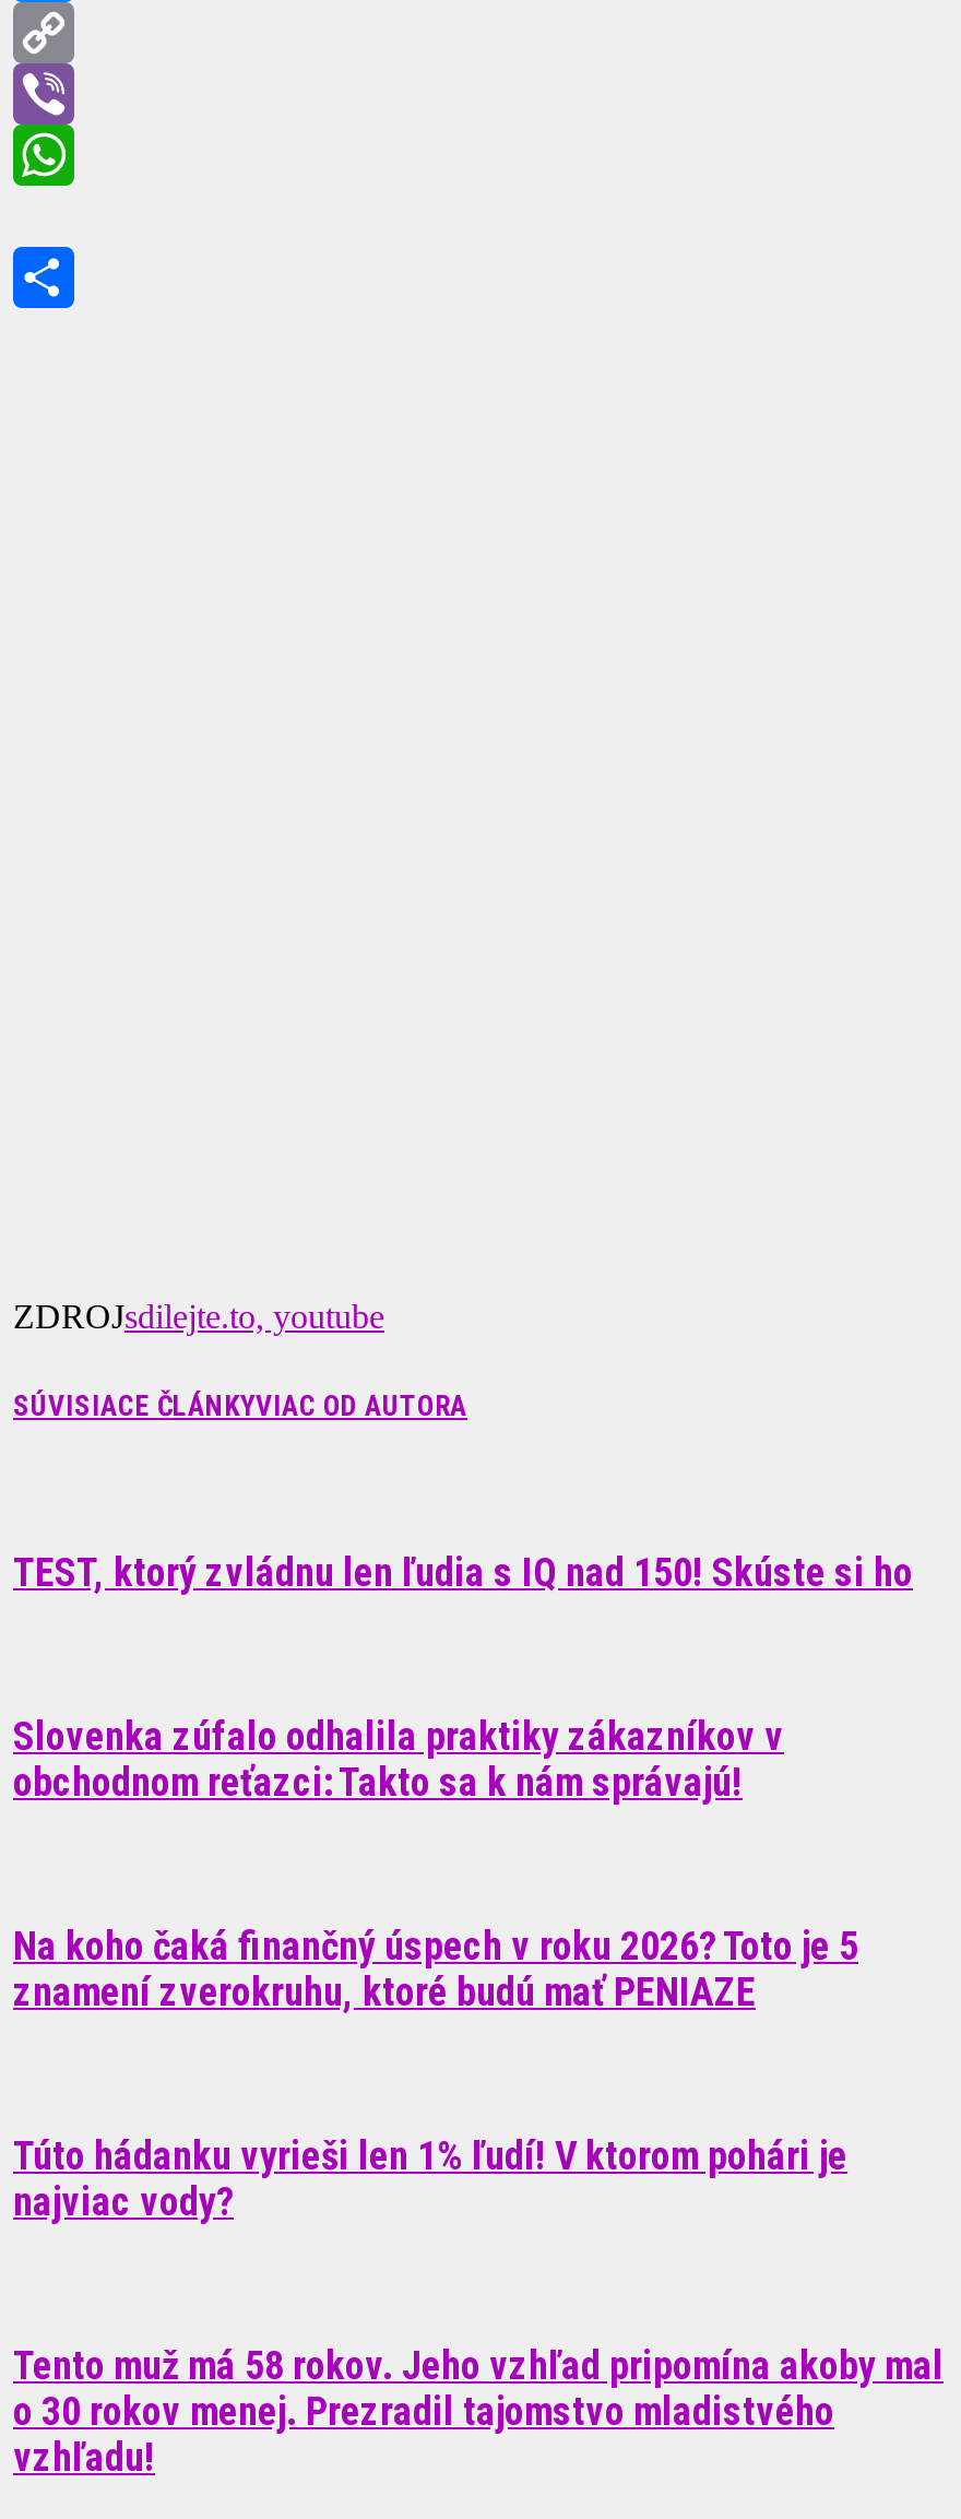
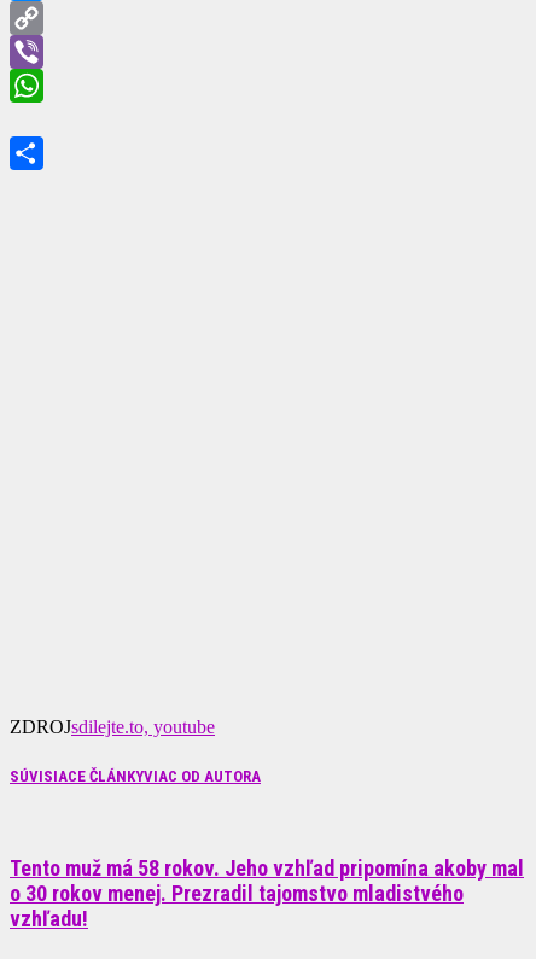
[13,1549,913,1595] TEST, ktorý zvládnu len ľudia s IQ nad 150! Skúste si ho -> none
[13,1713,784,1804] Slovenka zúfalo odhalila praktiky zákazníkov v | obchodnom reťazci: Takto sa k nám správajú! -> none
[13,1922,858,2014] Na koho čaká finančný úspech v roku 2026? Toto je 5 | znamení zverokruhu, ktoré budú mať PENIAZE -> none
[13,2132,847,2224] Túto hádanku vyrieši len 1% ľudí! V ktorom pohári je | najviac vody? -> none

